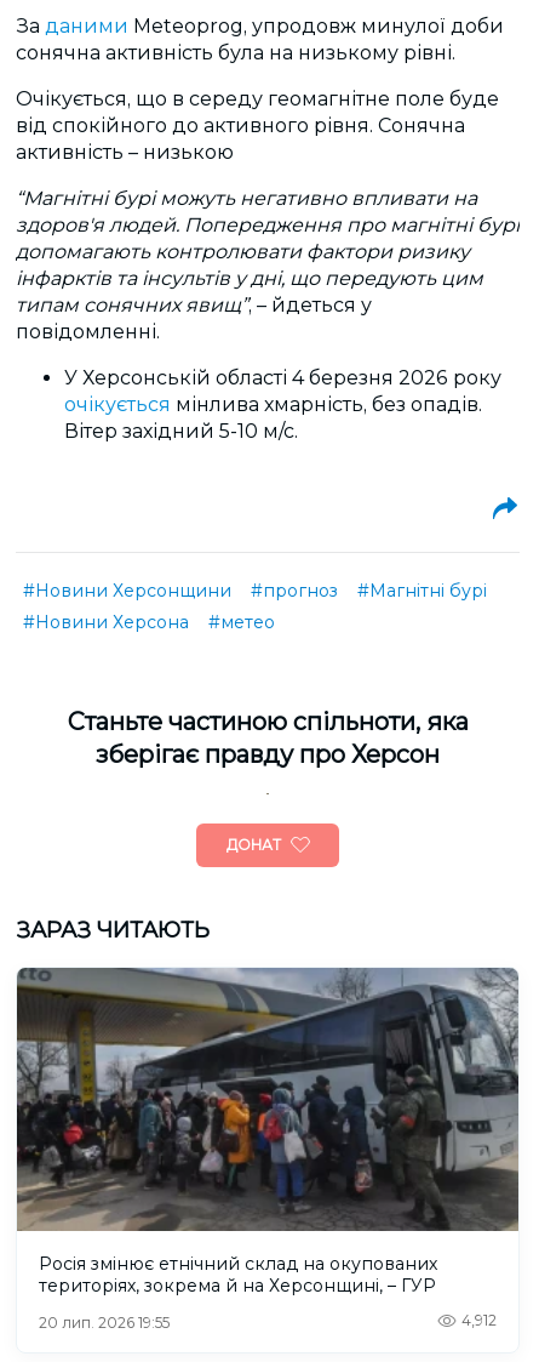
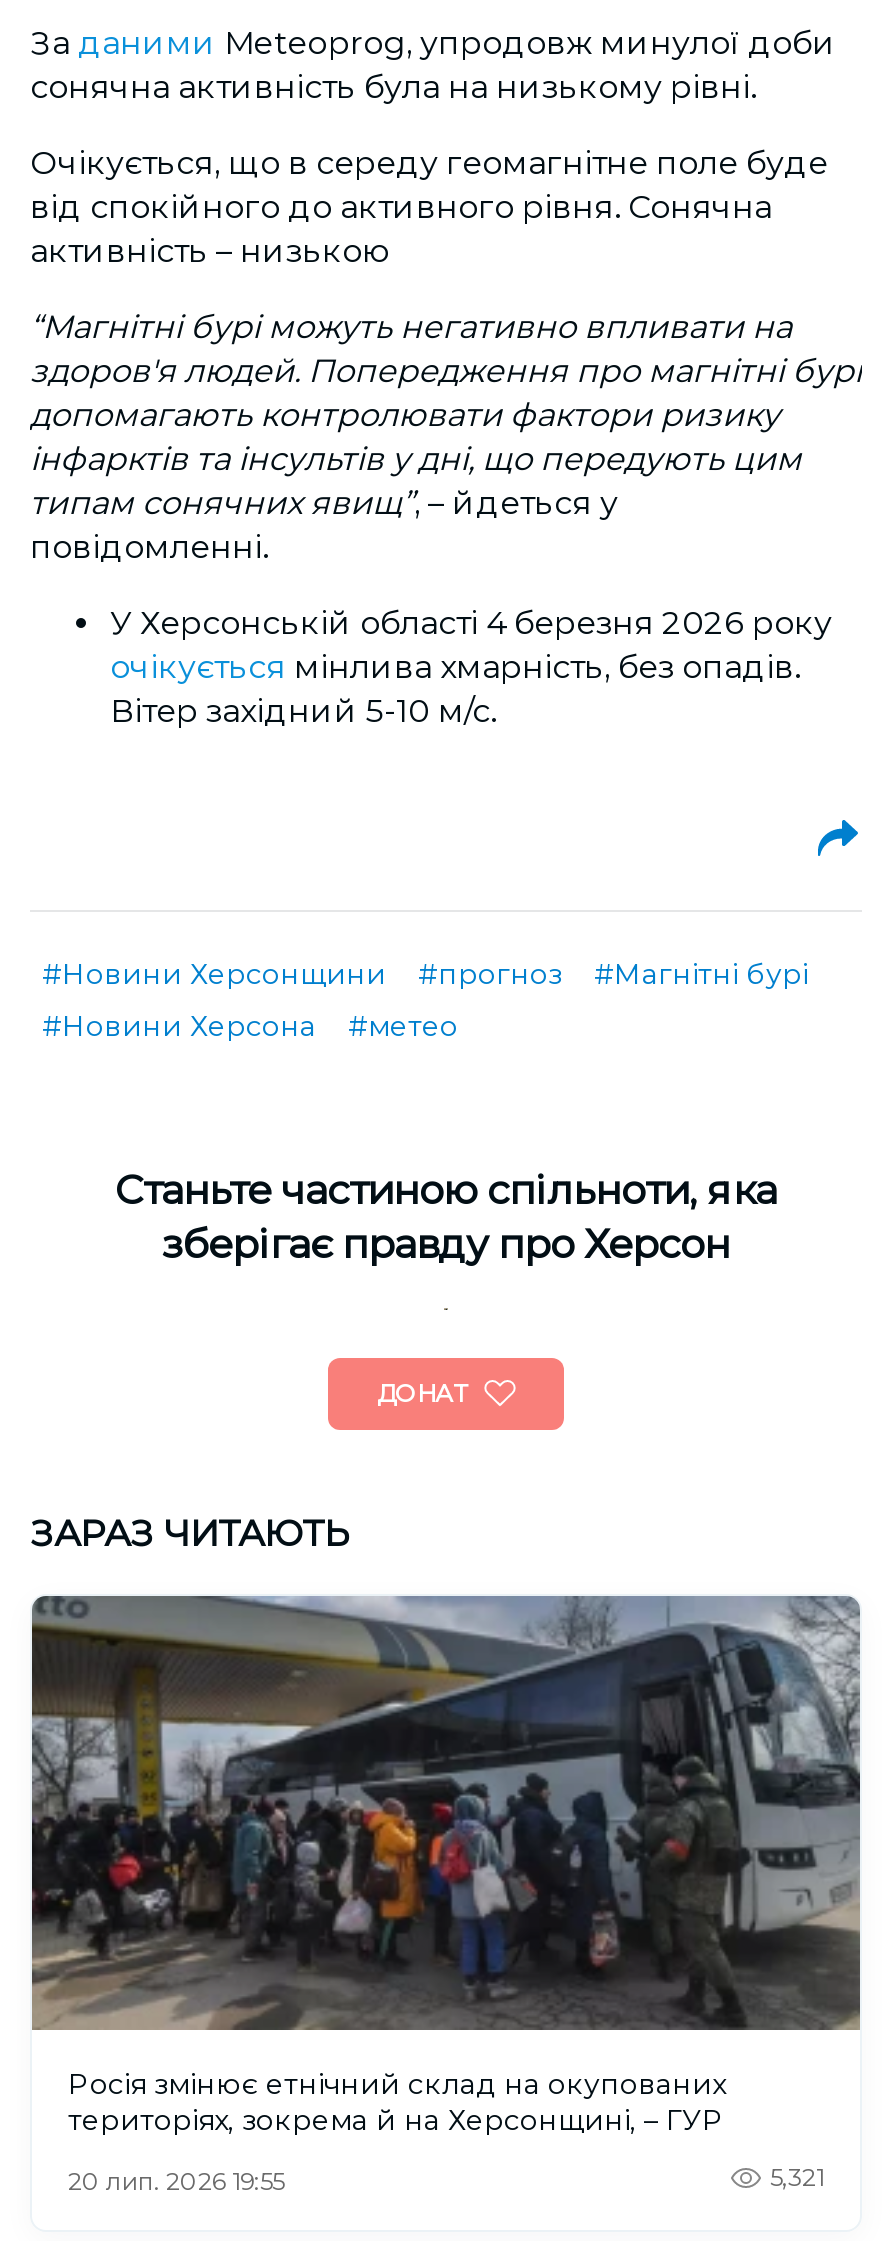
[461,1311,497,1329] 4,912 -> [770,2161,824,2191] 5,321

